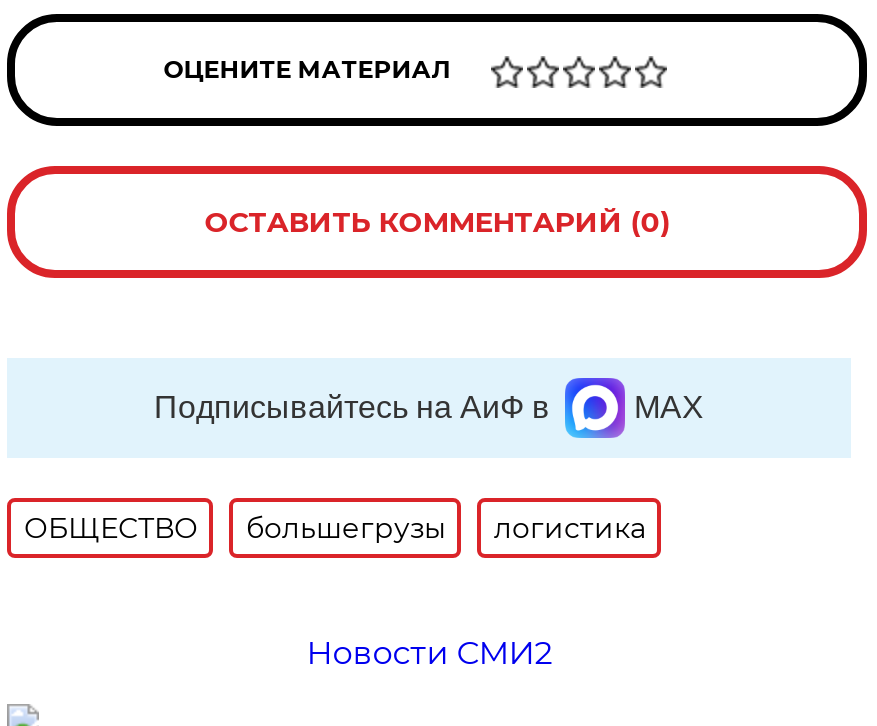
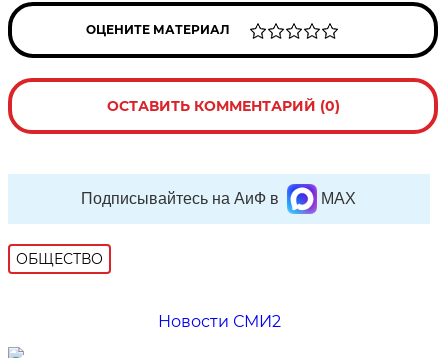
[246,510,646,546] большегрузы | логистика -> none

